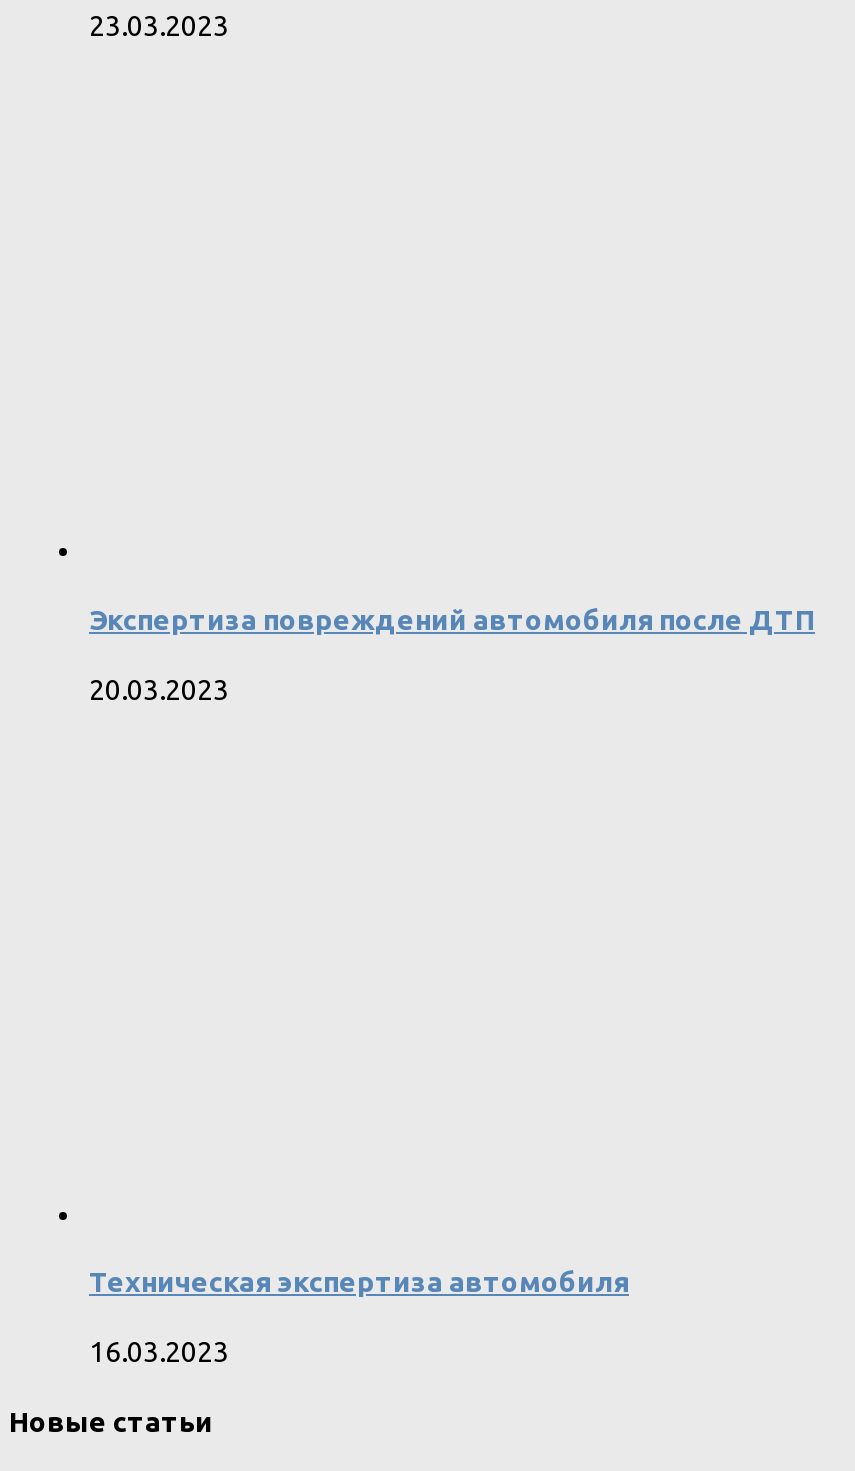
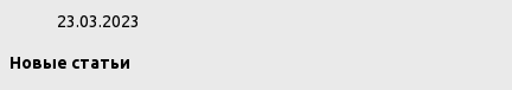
[89,604,815,705] Экспертиза повреждений автомобиля после ДТП | 20.03.2023 -> none
[89,1267,629,1368] Техническая экспертиза автомобиля | 16.03.2023 -> none

